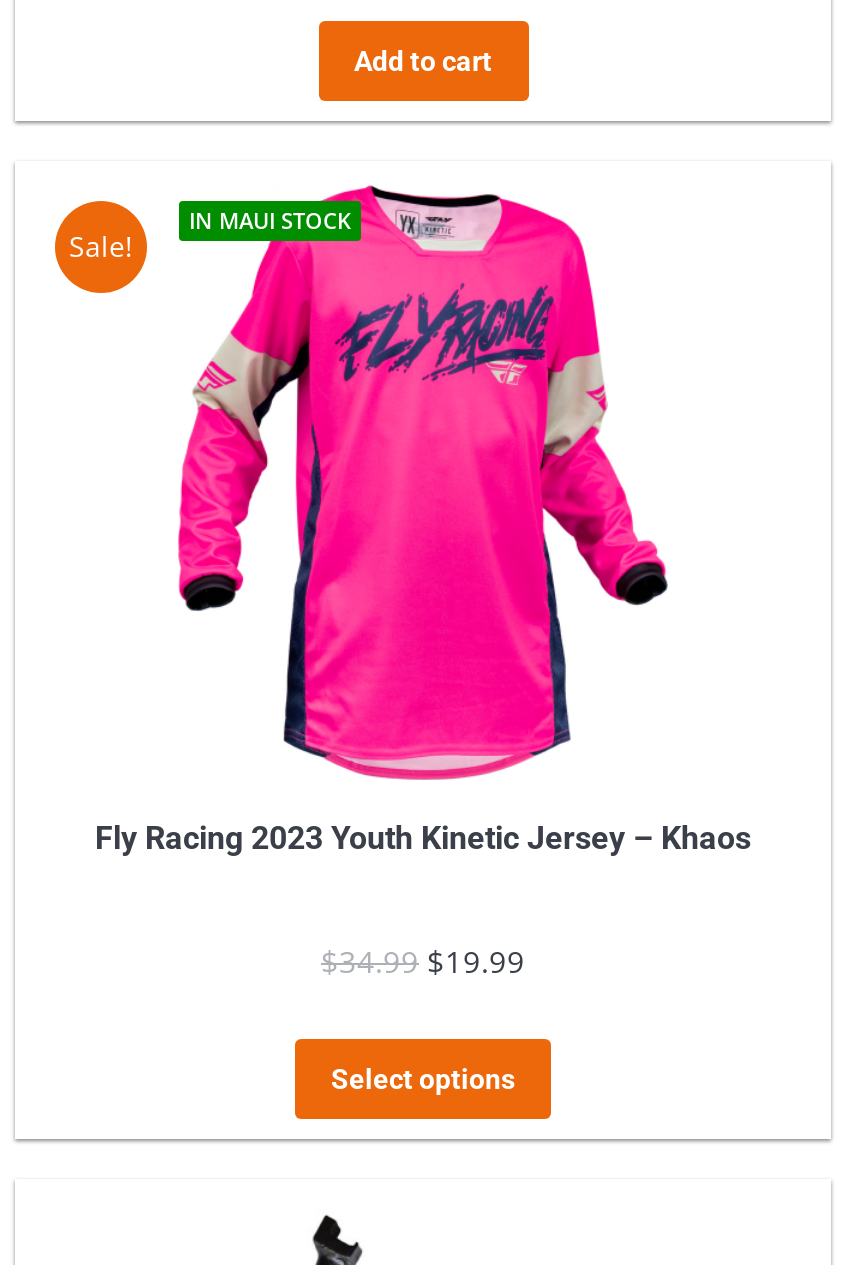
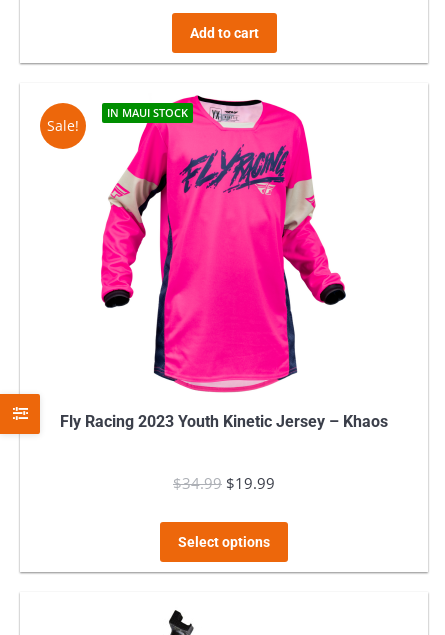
none -> [3,393,41,435] [image]

